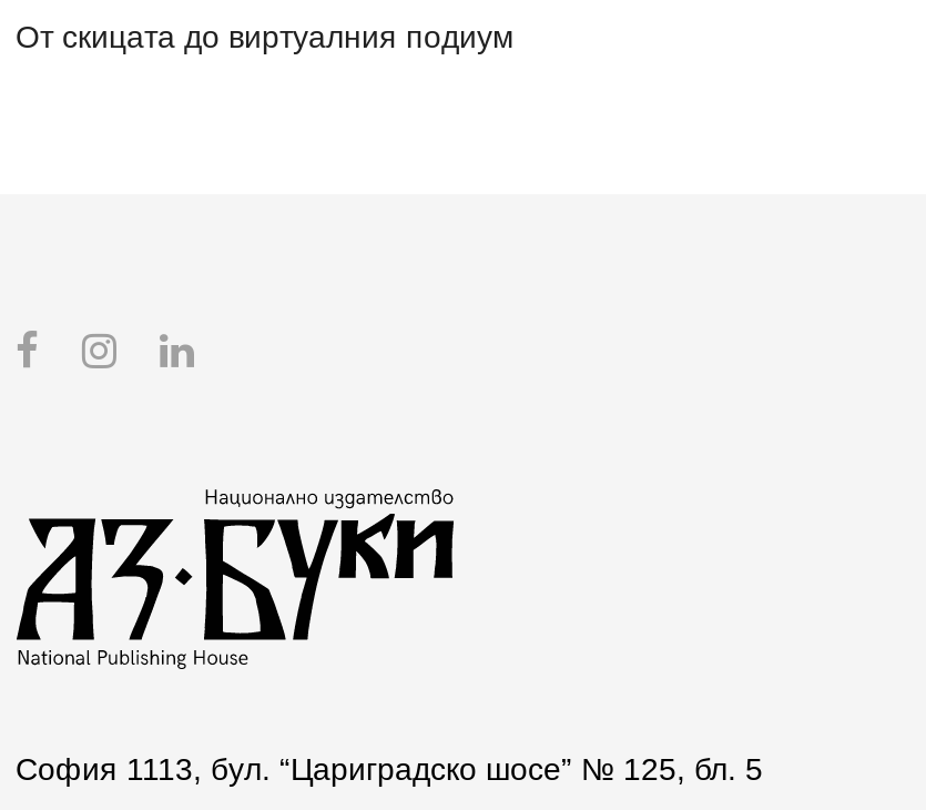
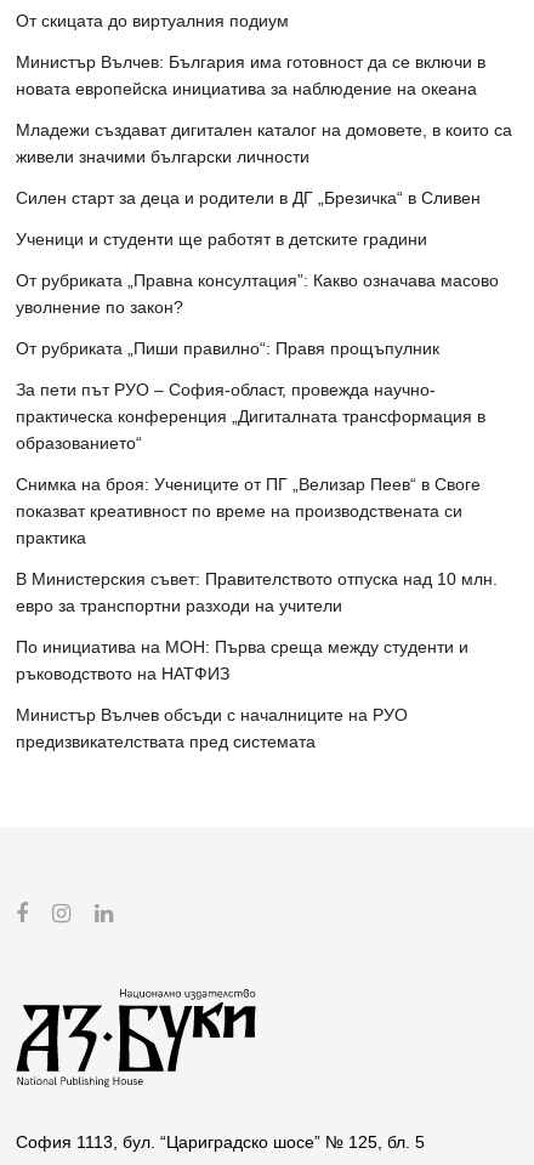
none -> [16,52,512,751] Министър Вълчев: България има готовност да се включи в | новата европейска инициатива за наблюдение на океана | Младежи създават дигитален каталог на домовете, в които са | живели значими български личности | Силен старт за деца и родители в ДГ „Брезичка“ в Сливен | Ученици и студенти ще работят в детските градини | От рубриката „Правна консултация”: Какво означава масово | уволнение по закон? | От рубриката „Пиши правилно“: Правя прощъпулник | За пети път РУО – София-област, провежда научно- | практическа конференция „Дигиталната трансформация в | образованието“ | Снимка на броя: Учениците от ПГ „Велизар Пеев“ в Своге | показват креативност по време на производствената си | практика | В Министерския съвет: Правителството отпуска над 10 млн. | евро за транспортни разходи на учители | По инициатива на МОН: Първа среща между студенти и | ръководството на НАТФИЗ | Министър Вълчев обсъди с началниците на РУО | предизвикателствата пред системата

